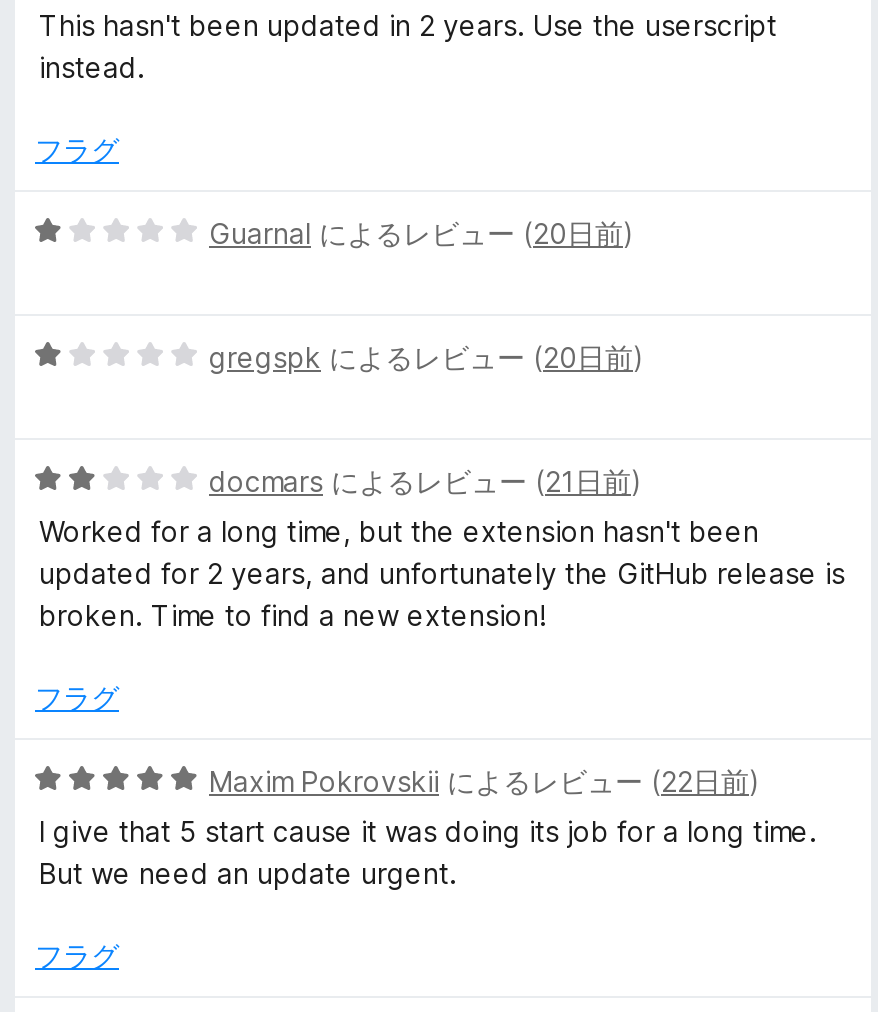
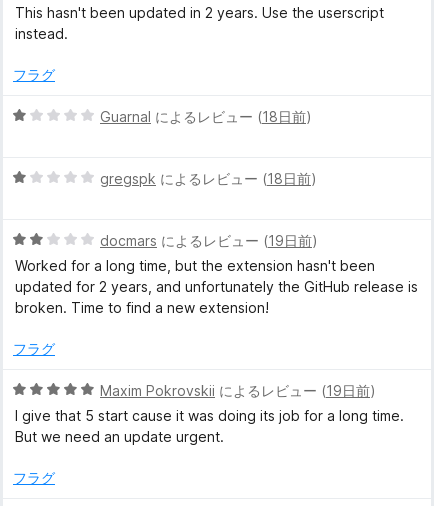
[209,216,635,250] Guarnalによるレビュー (20日前) -> [100,108,312,125] Guarnalによるレビュー (18日前)
[209,340,645,374] gregspkによるレビュー (20日前) -> [100,170,317,187] gregspkによるレビュー (18日前)
[209,464,643,498] docmarsによるレビュー (21日前) -> [100,232,318,249] docmarsによるレビュー (19日前)
[209,764,761,798] Maxim Pokrovskiiによるレビュー (22日前) -> [100,382,376,399] Maxim Pokrovskiiによるレビュー (19日前)

